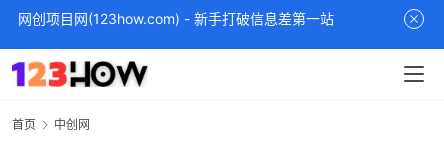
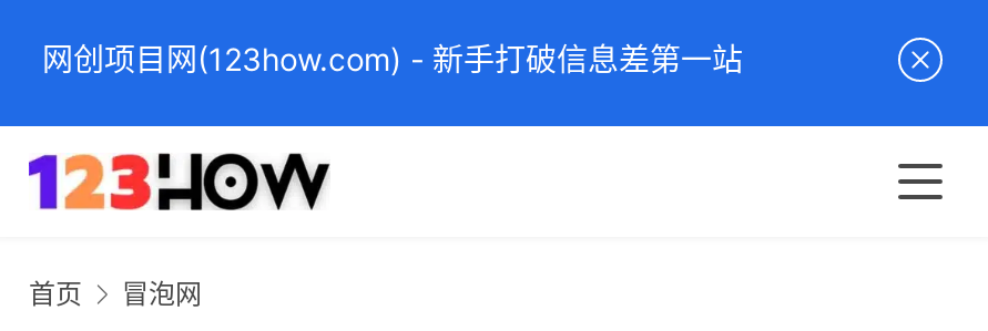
[54,117,90,132] 中创网 -> [122,277,202,310] 冒泡网

